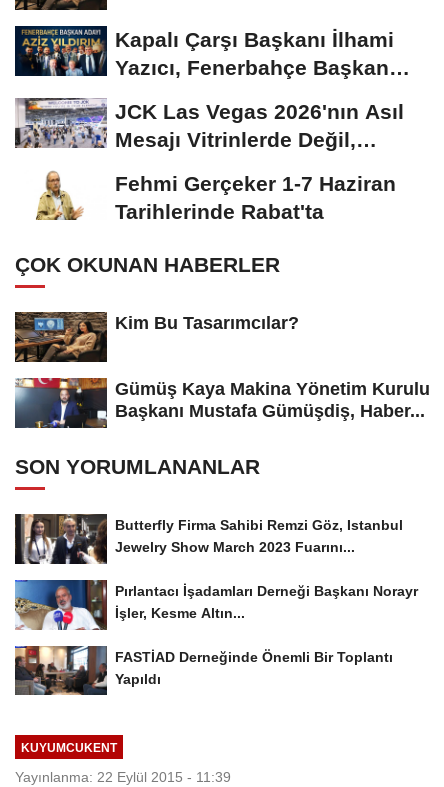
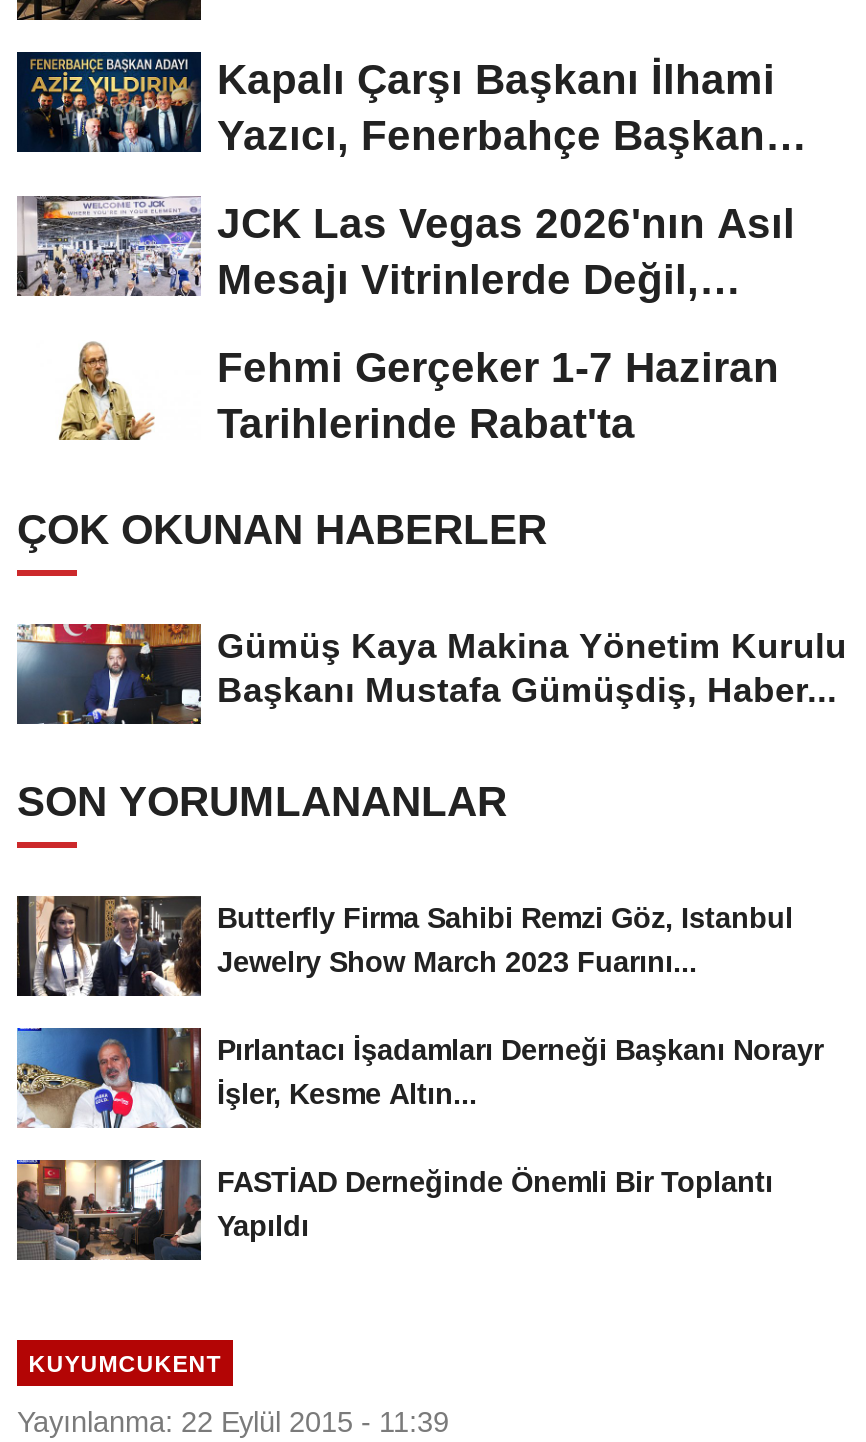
[14,311,299,363] [image] | Kim Bu Tasarımcılar? -> none

